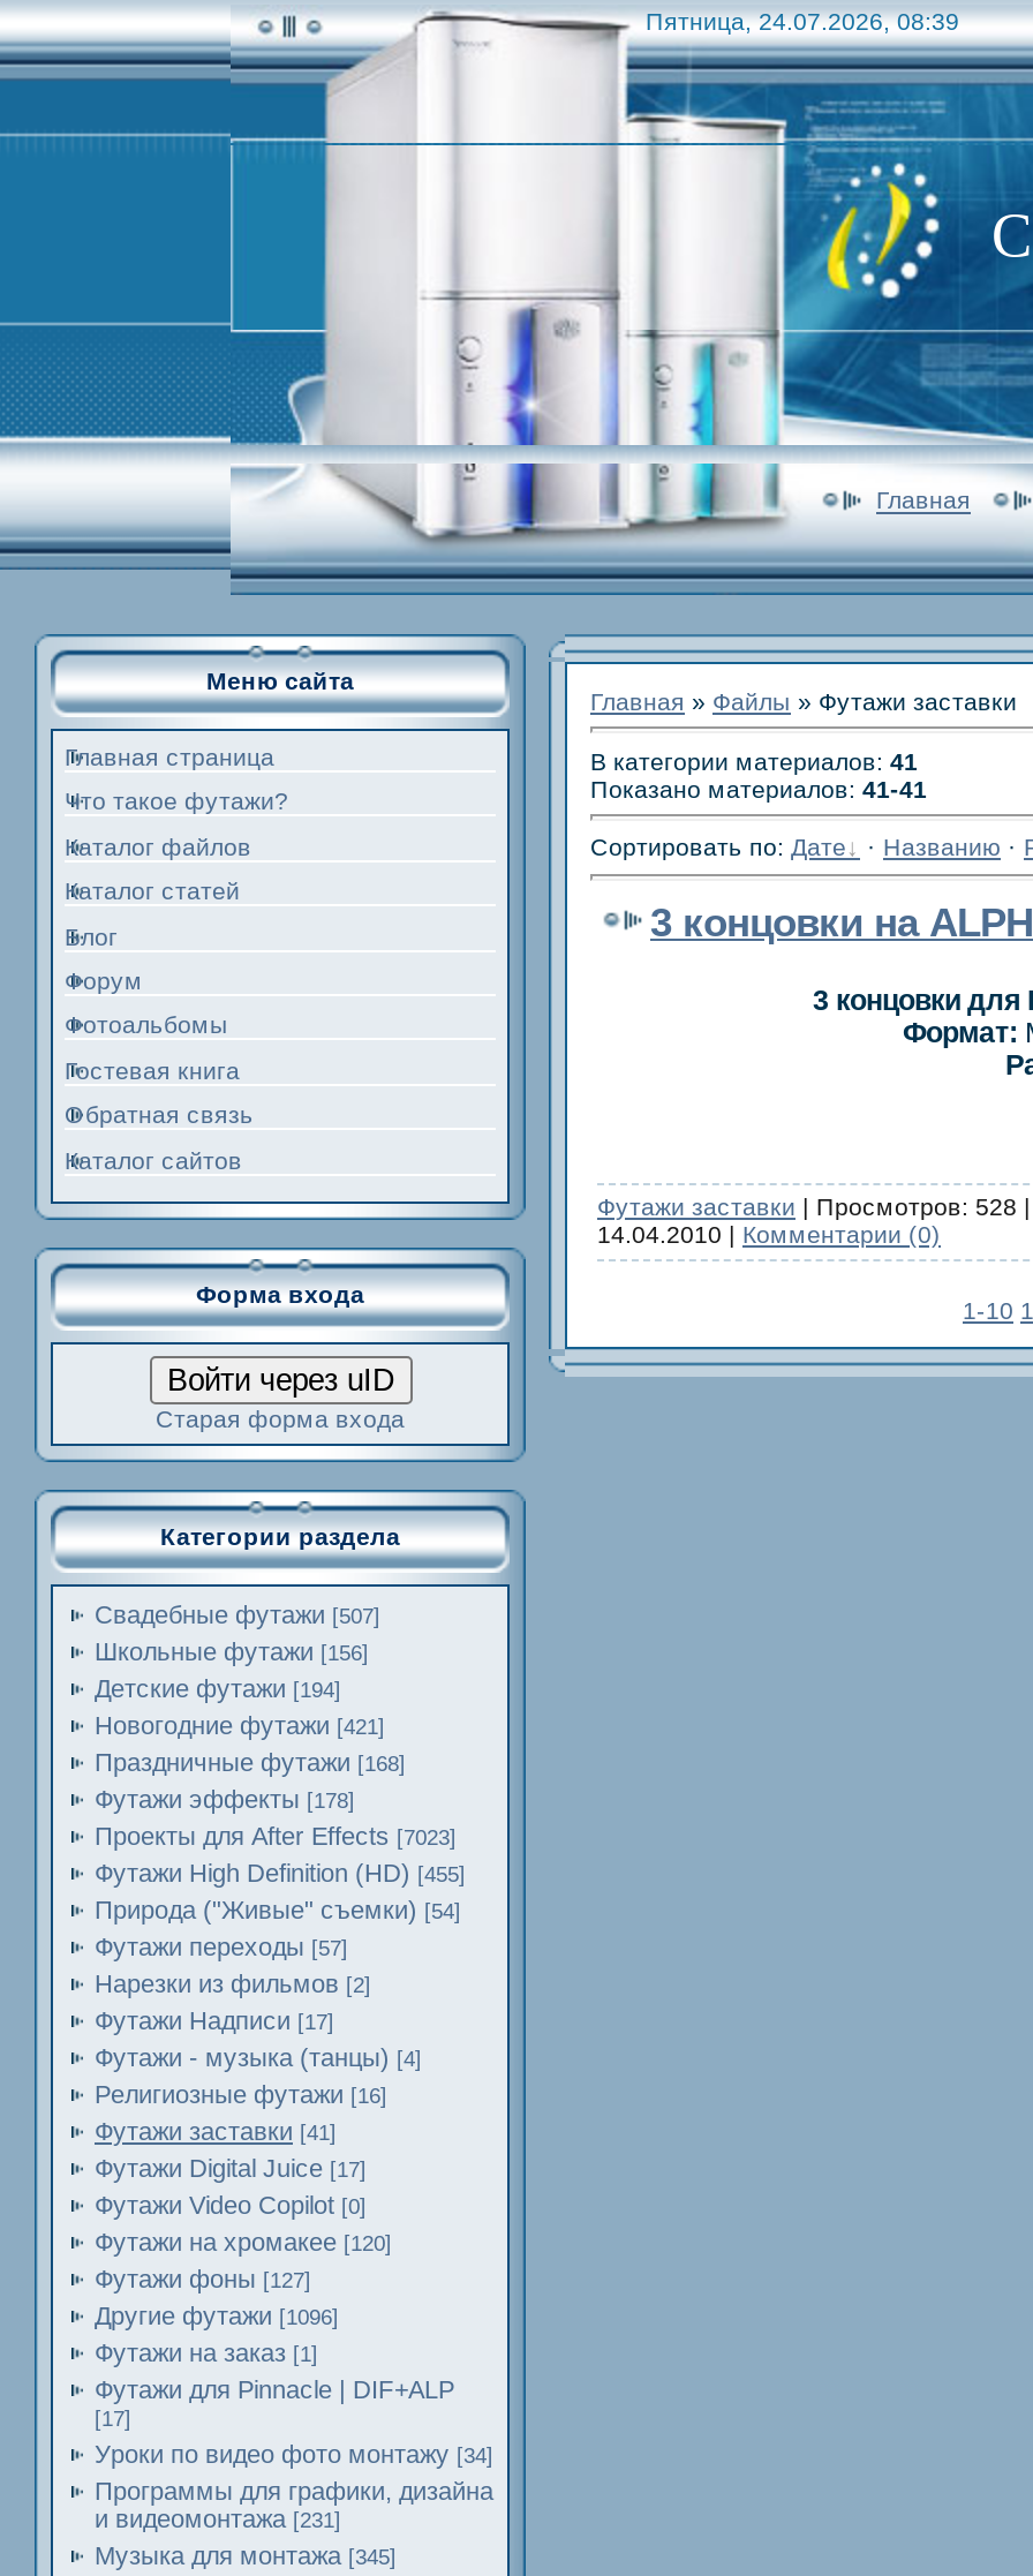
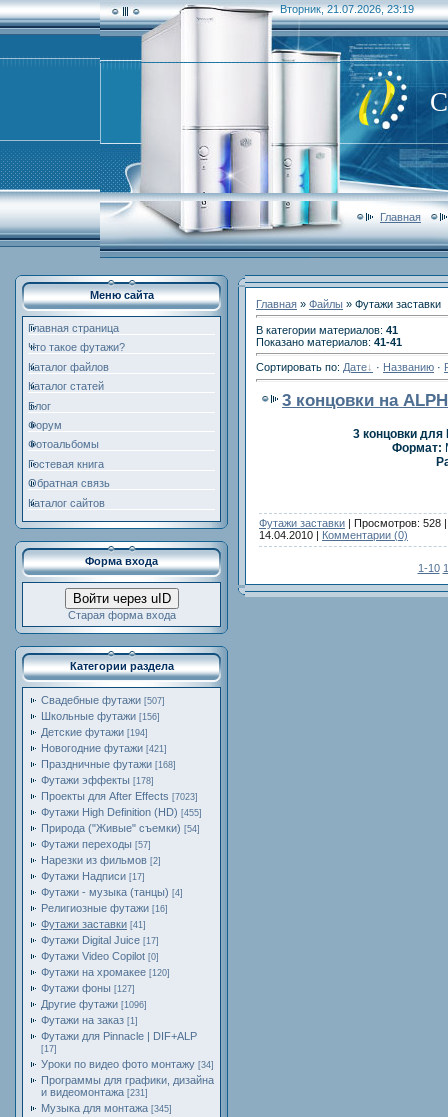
[646,7,959,35] Пятница, 24.07.2026, 08:39 -> [280,3,414,15] Вторник, 21.07.2026, 23:19

